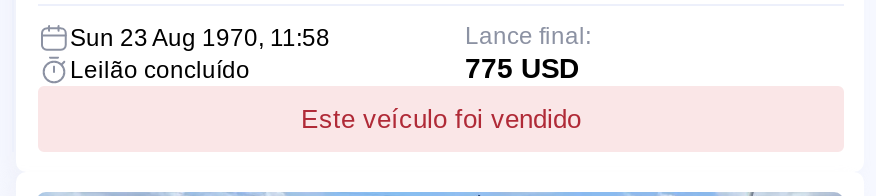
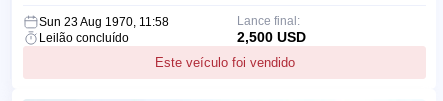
[465,51,579,83] 775 USD -> [236,29,305,45] 2,500 USD

